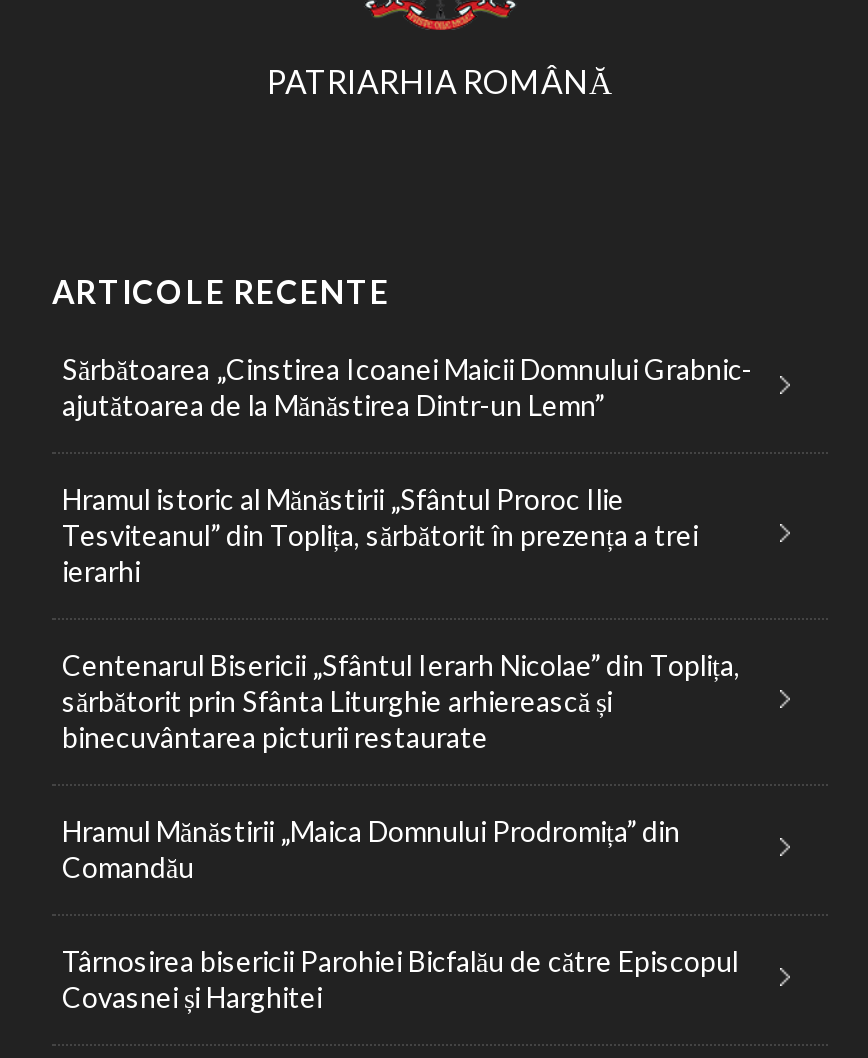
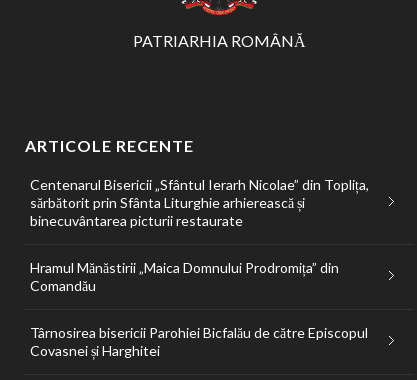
[62,352,752,588] Sărbătoarea „Cinstirea Icoanei Maicii Domnului Grabnic- | ajutătoarea de la Mănăstirea Dintr-un Lemn” | Hramul istoric al Mănăstirii „Sfântul Proroc Ilie | Tesviteanul” din Toplița, sărbătorit în prezența a trei | ierarhi -> none

